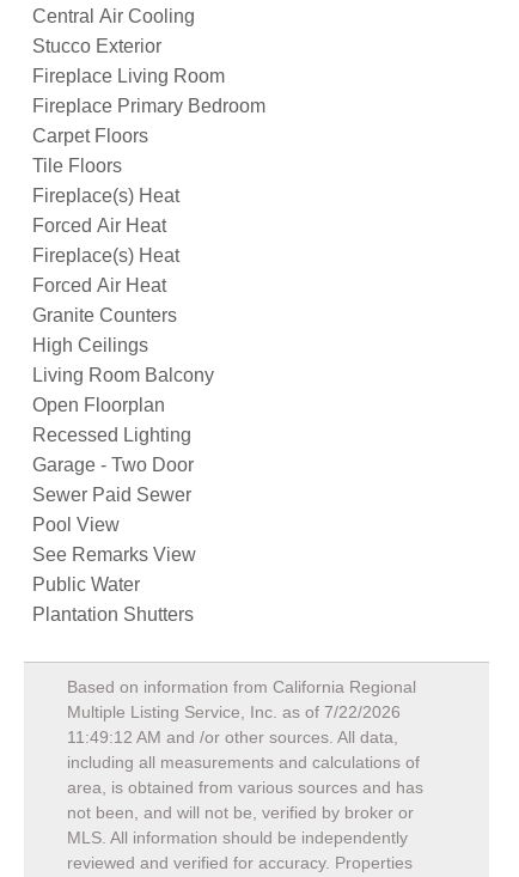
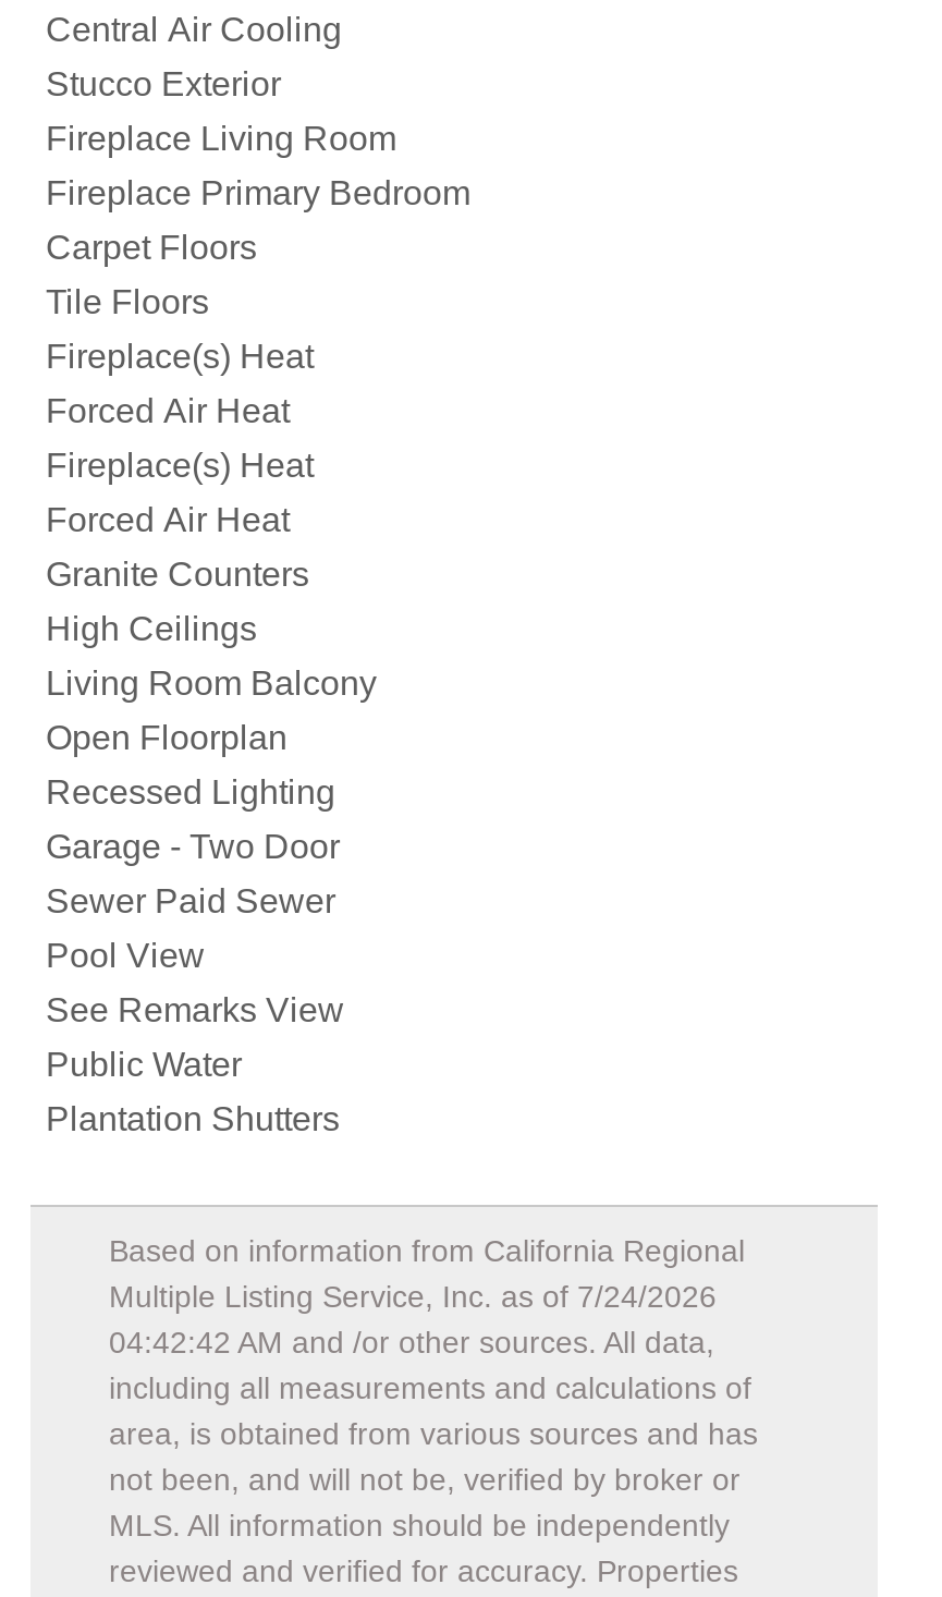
[67,702,401,721] Multiple Listing Service, Inc. as of 7/22/2026 -> [109,1279,717,1314] Multiple Listing Service, Inc. as of 7/24/2026
[67,727,398,747] 11:49:12 AM and /or other sources. All data, -> [109,1325,714,1360] 04:42:42 AM and /or other sources. All data,

